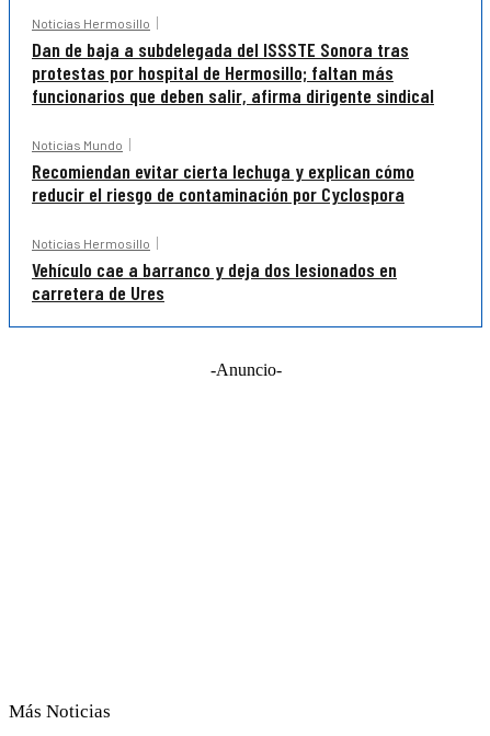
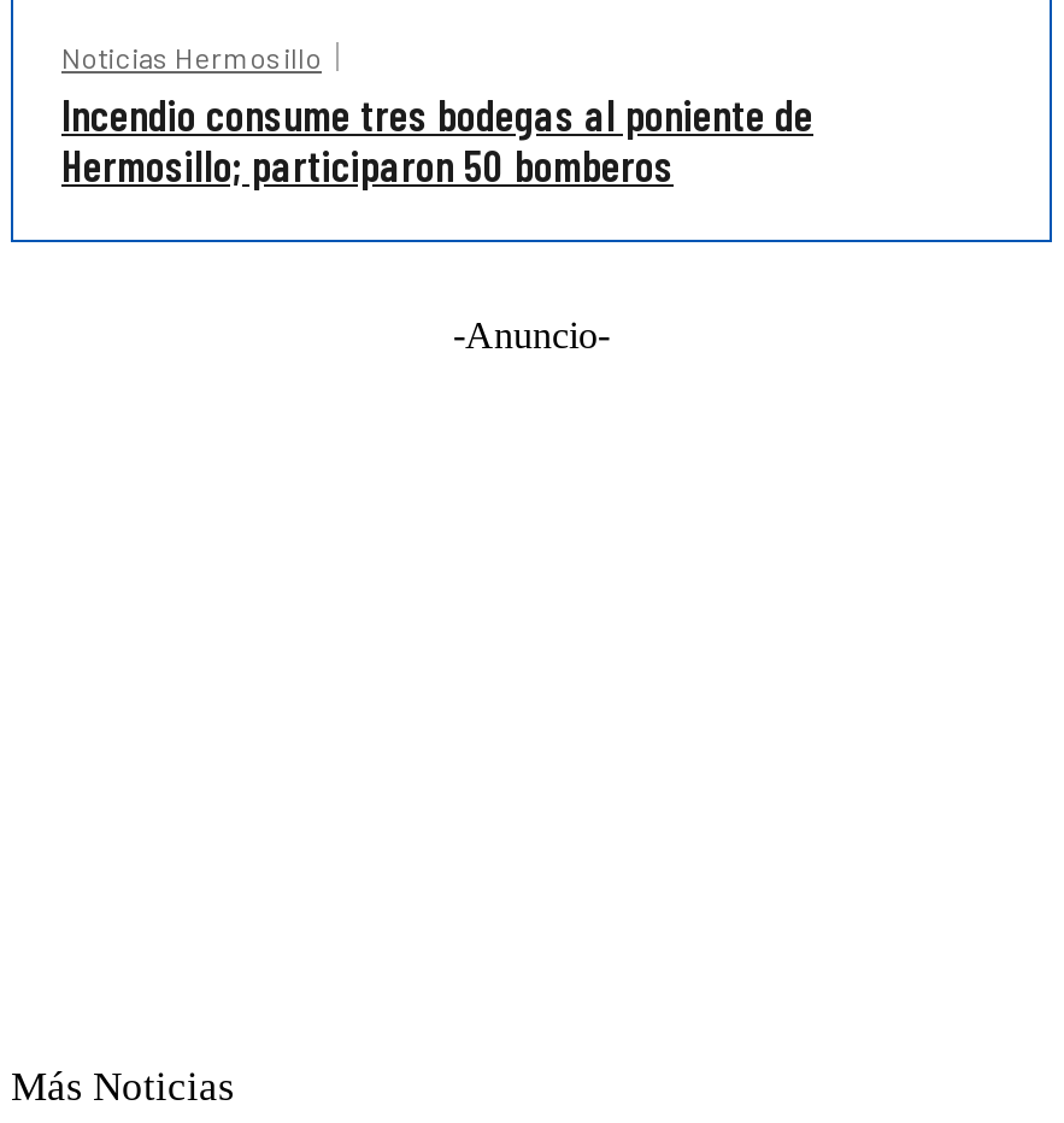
[32,37,434,304] Dan de baja a subdelegada del ISSSTE Sonora tras | protestas por hospital de Hermosillo; faltan más | funcionarios que deben salir, afirma dirigente sindical | Noticias Mundo | Recomiendan evitar cierta lechuga y explican cómo | reducir el riesgo de contaminación por Cyclospora | Noticias Hermosillo | Vehículo cae a barranco y deja dos lesionados en | carretera de Ures -> [61,87,813,191] Incendio consume tres bodegas al poniente de | Hermosillo; participaron 50 bomberos

